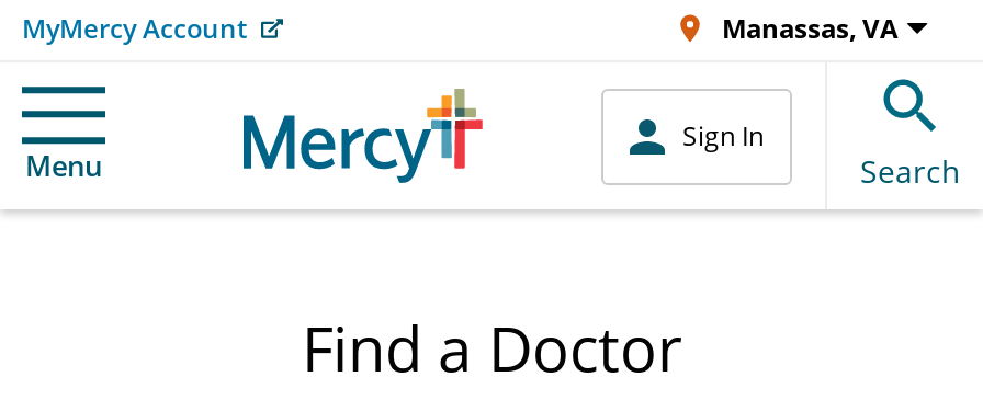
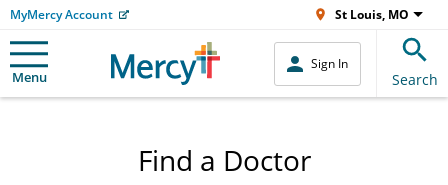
[722,10,897,47] Manassas, VA -> [335,6,409,23] St Louis, MO

